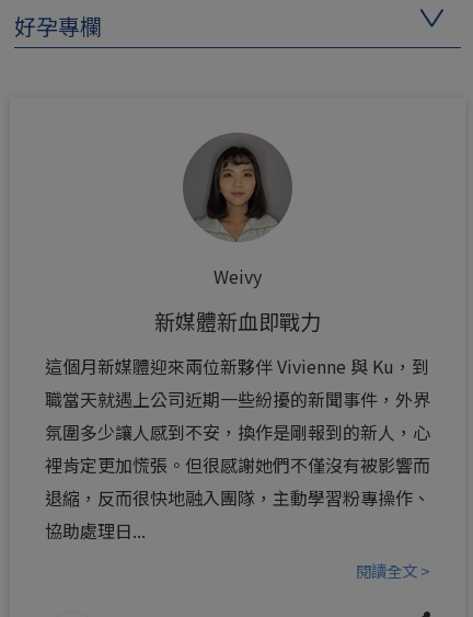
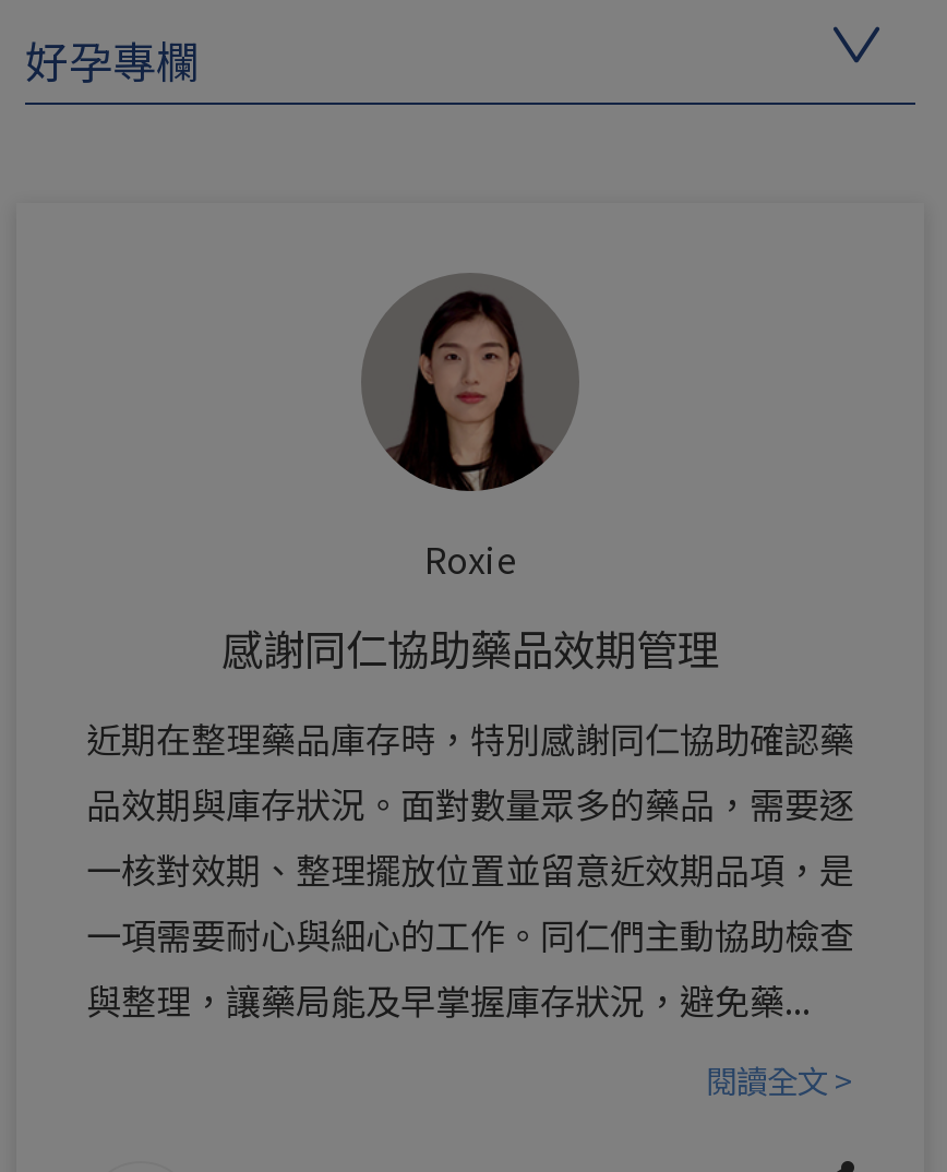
[184,139,290,289] [image] | Weivy -> [368,290,571,584] [image] | Roxie
[154,306,321,336] 新媒體新血即戰力 -> [221,617,719,678] 感謝同仁協助藥品效期管理
[45,353,430,543] 這個月新媒體迎來兩位新夥伴 Vivienne 與 Ku，到 | 職當天就遇上公司近期一些紛擾的新聞事件，外界 | 氛圍多少讓人感到不安，換作是剛報到的新人，心 | 裡肯定更加慌張。但很感謝她們不僅沒有被影響而 | 退縮，反而很快地融入團隊，主動學習粉專操作、 | 協助處理日... -> [86,711,854,1025] 近期在整理藥品庫存時，特別感謝同仁協助確認藥 | 品效期與庫存狀況。面對數量眾多的藥品，需要逐 | 一核對效期、整理擺放位置並留意近效期品項，是 | 一項需要耐心與細心的工作。同仁們主動協助檢查 | 與整理，讓藥局能及早掌握庫存狀況，避免藥...

